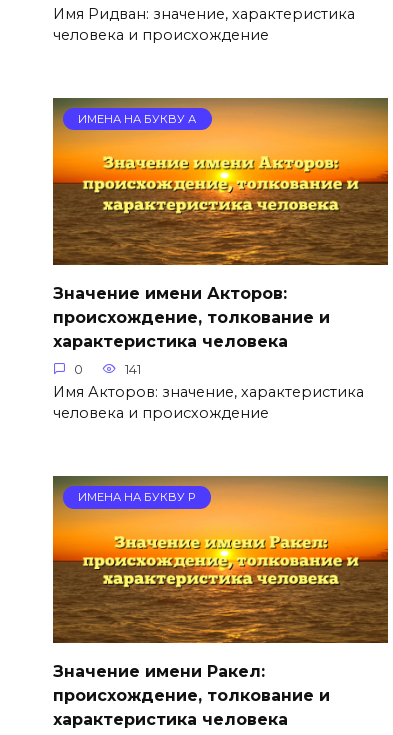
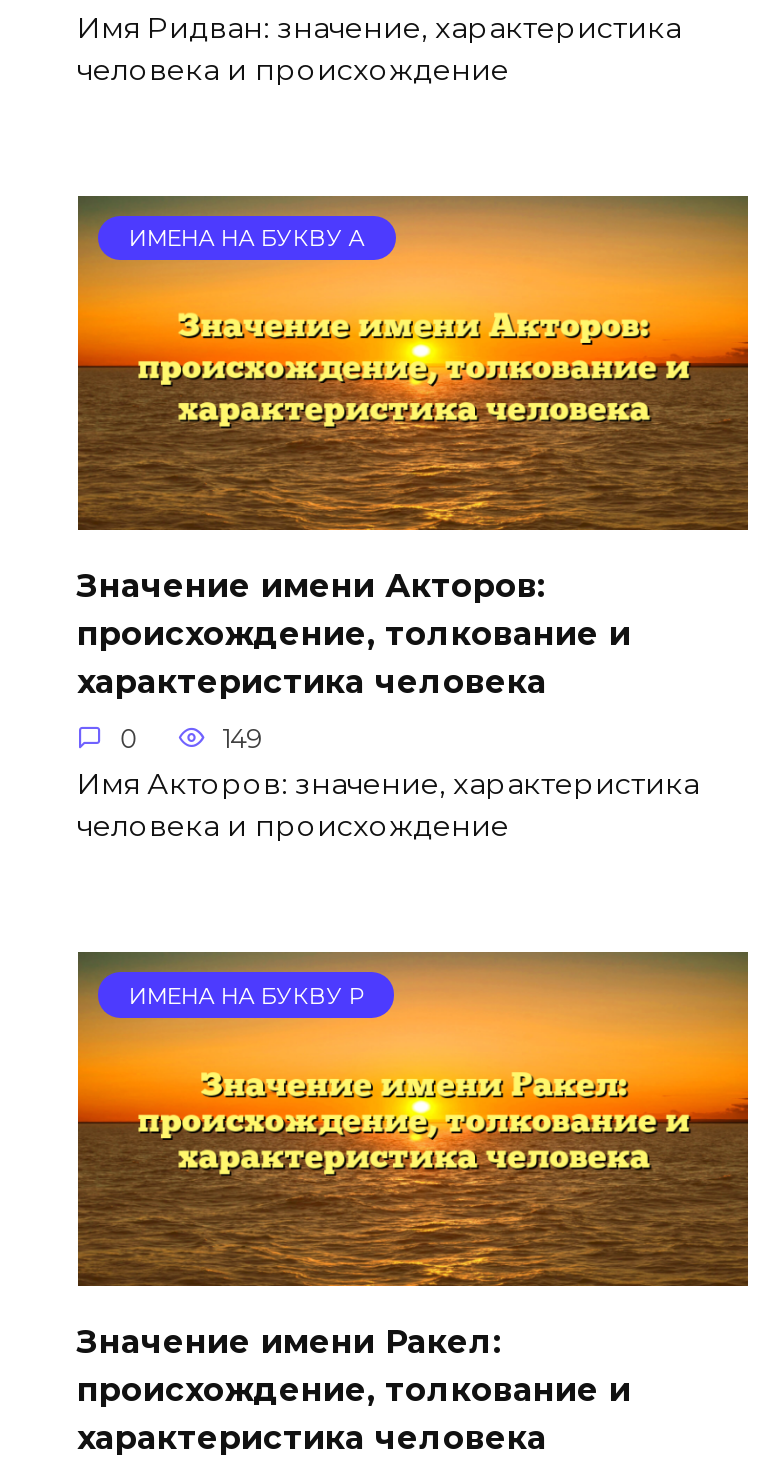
[125,362,141,377] 141 -> [222,723,262,753] 149

